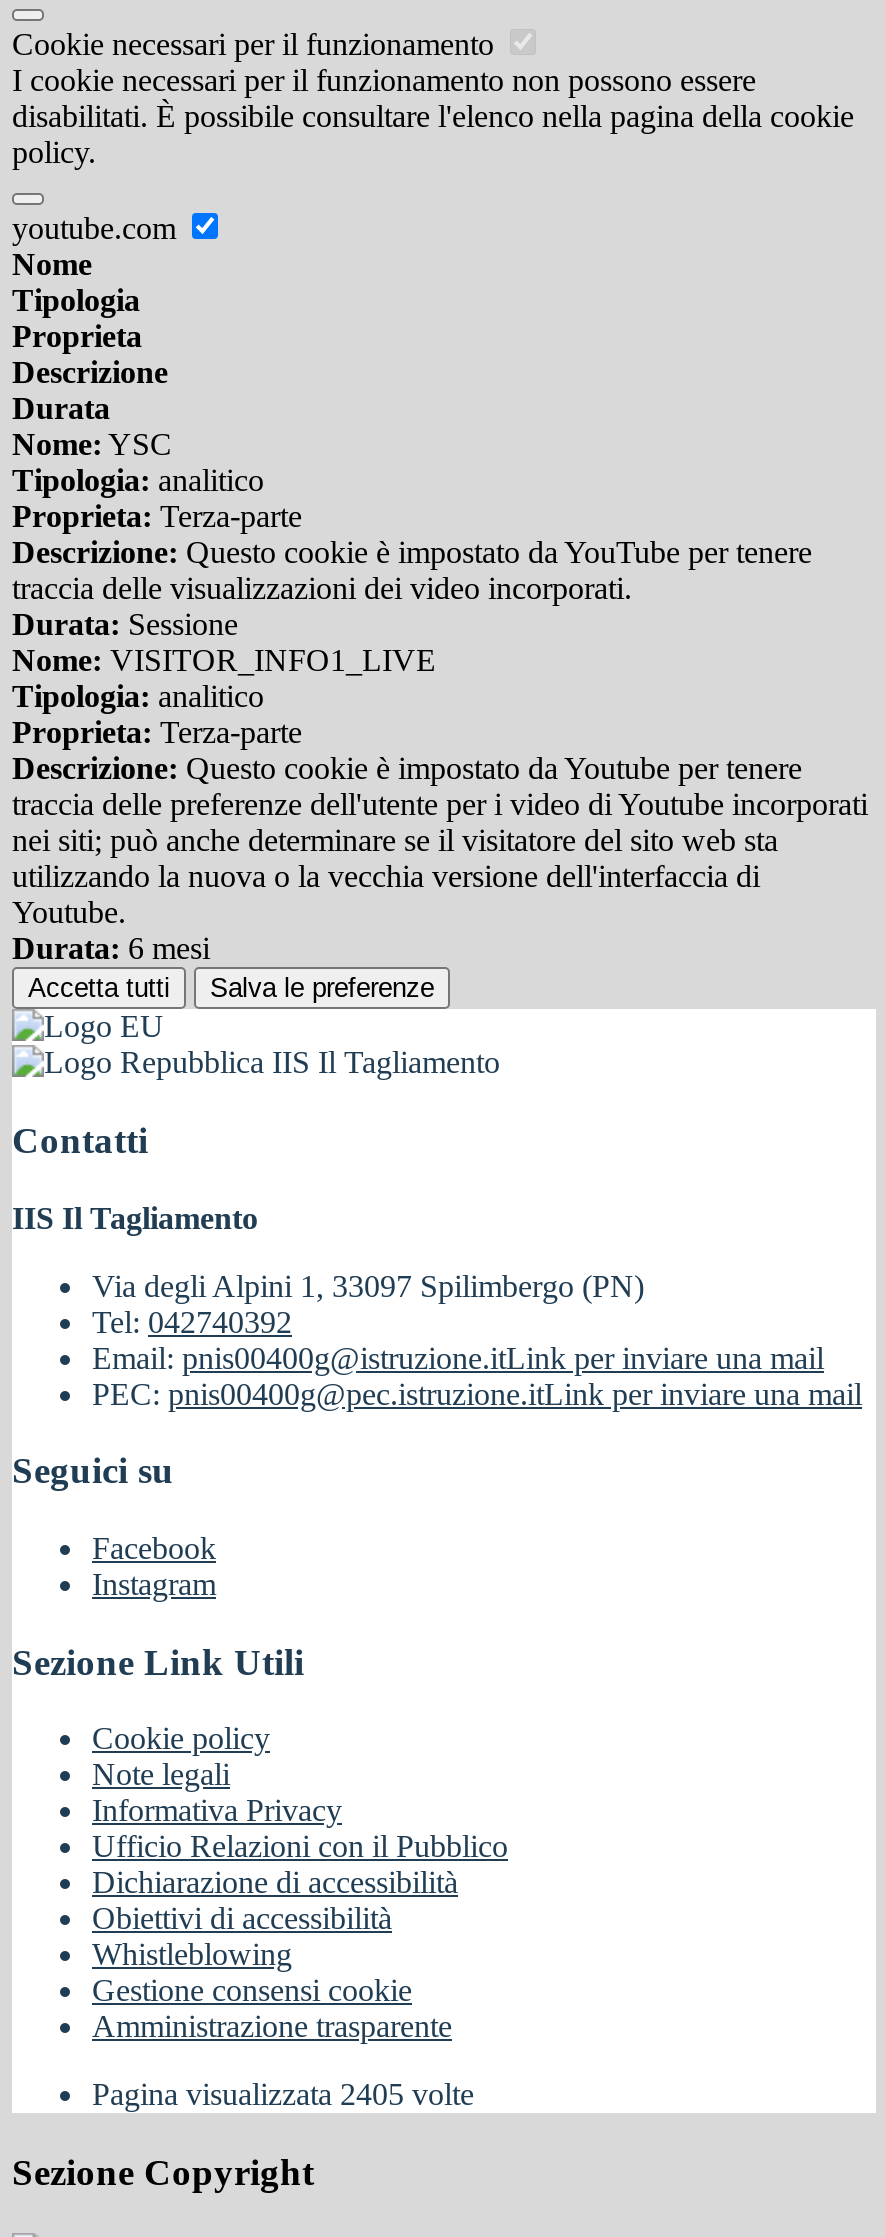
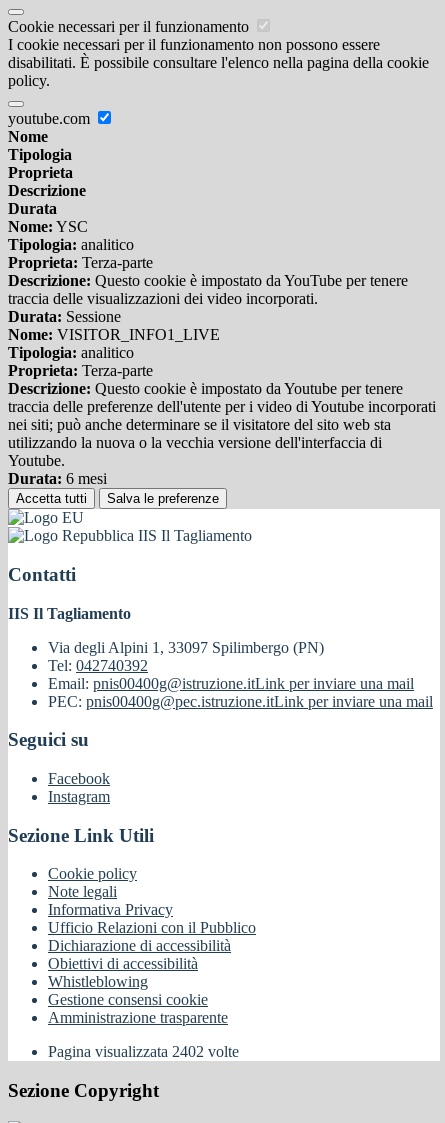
[92,2078,474,2112] Pagina visualizzata 2405 volte -> [48,1043,239,1060] Pagina visualizzata 2402 volte

